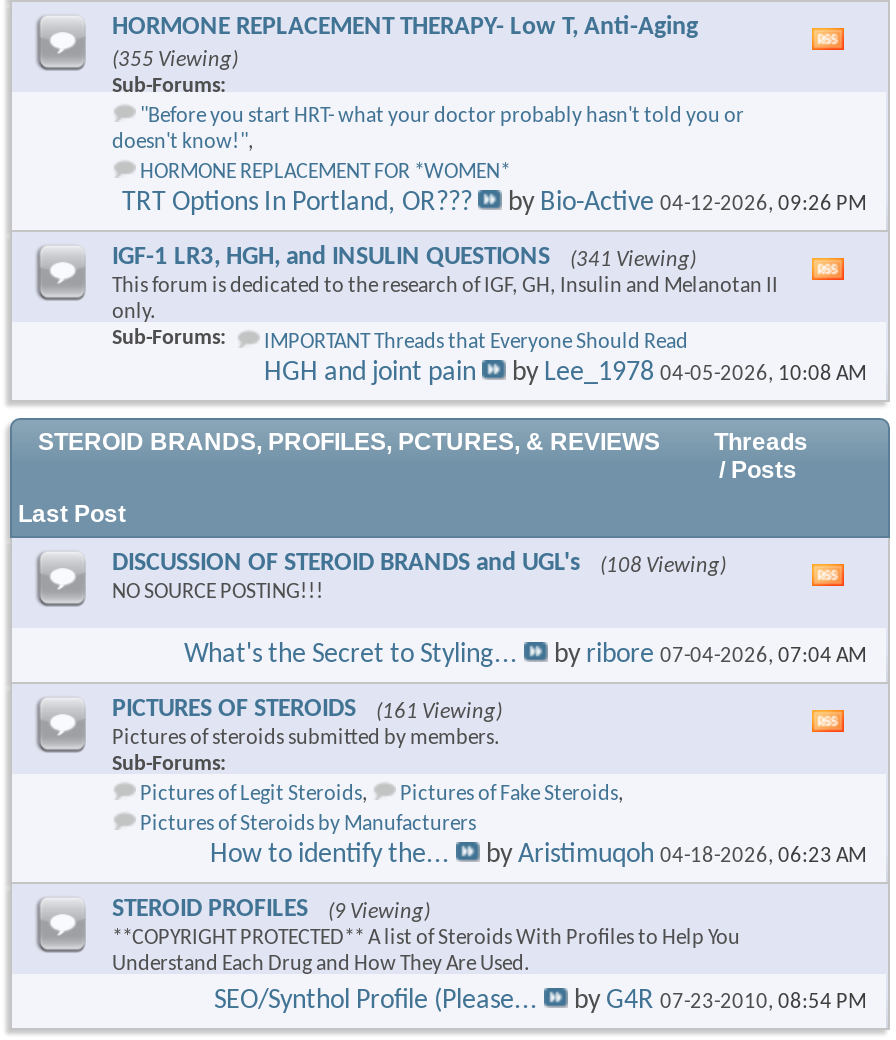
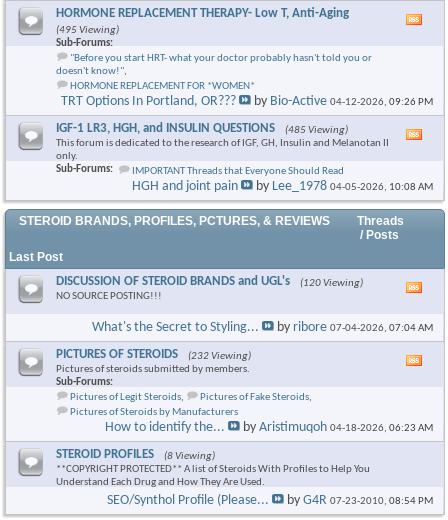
[112,50,238,72] (355 Viewing) -> [56,25,119,36] (495 Viewing)
[112,244,696,272] IGF-1 LR3, HGH, and INSULIN QUESTIONS (341 Viewing) -> [56,122,348,136] IGF-1 LR3, HGH, and INSULIN QUESTIONS (485 Viewing)
[112,550,726,578] DISCUSSION OF STEROID BRANDS and UGL's (108 Viewing) -> [56,275,363,289] DISCUSSION OF STEROID BRANDS and UGL's (120 Viewing)
[112,696,502,724] PICTURES OF STEROIDS (161 Viewing) -> [56,348,251,362] PICTURES OF STEROIDS (232 Viewing)
[112,896,430,924] STEROID PROFILES (9 Viewing) -> [56,448,215,462] STEROID PROFILES (8 Viewing)

